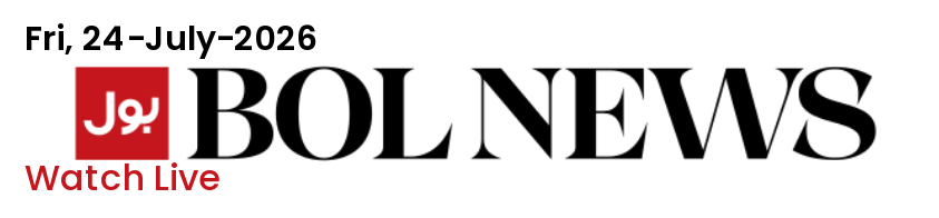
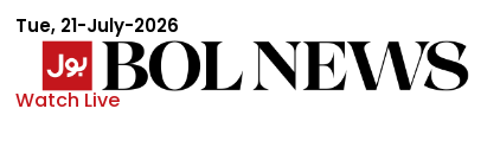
[25,14,319,61] Fri, 24-July-2026 -> [15,13,179,38] Tue, 21-July-2026

